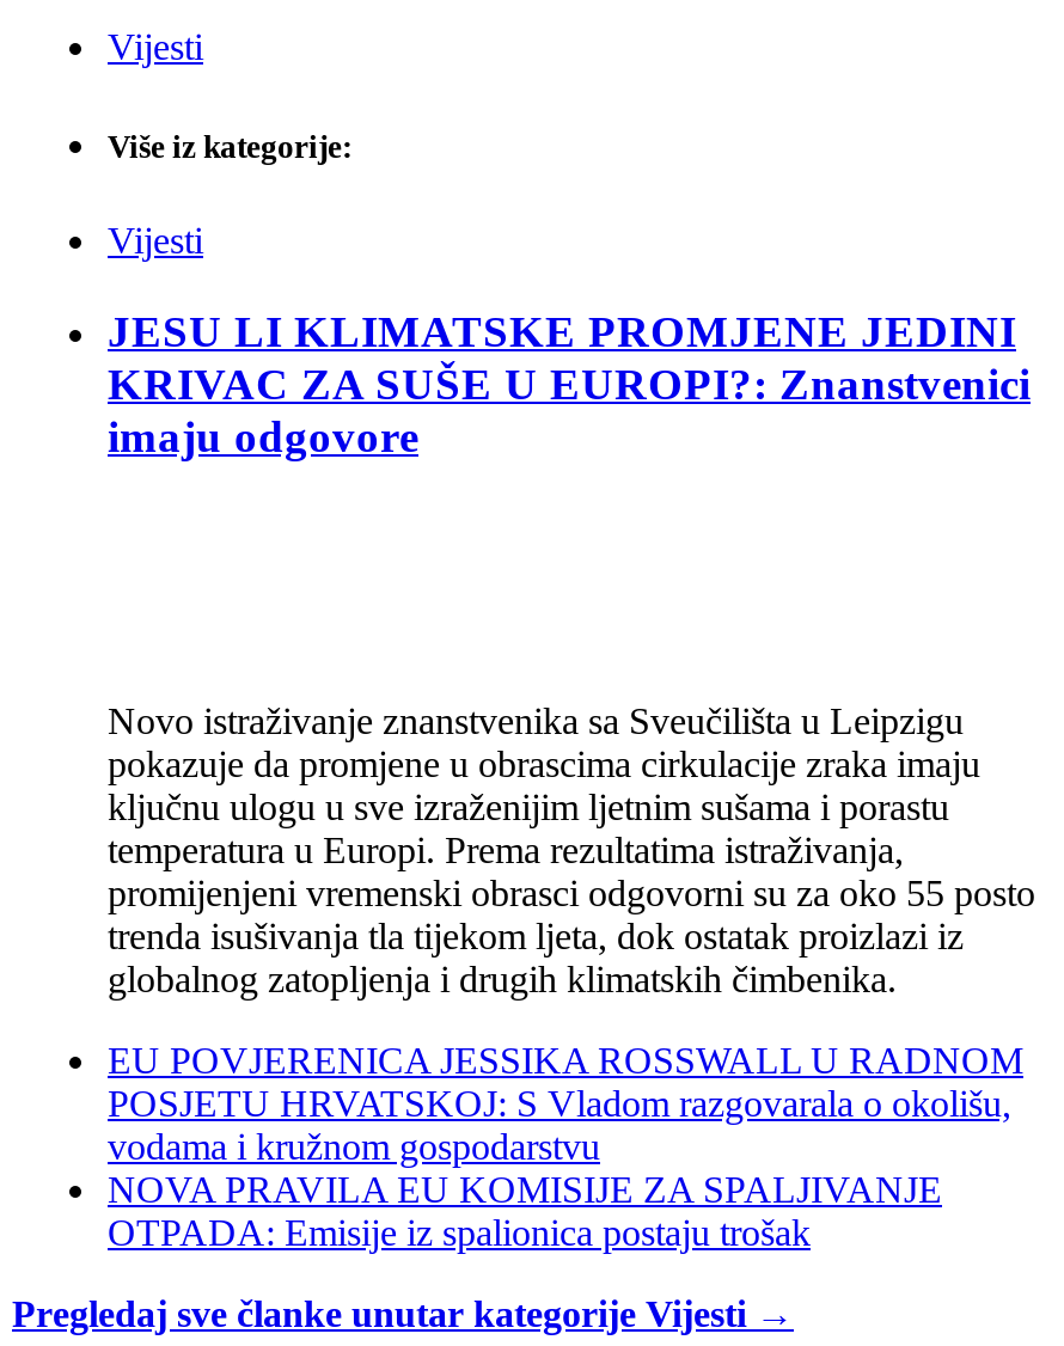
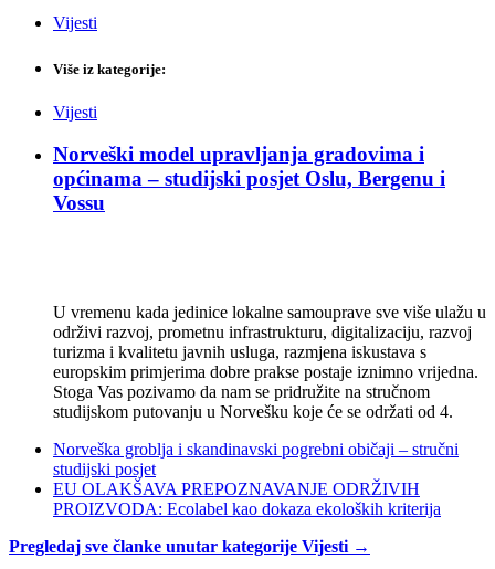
[108,307,1031,463] JESU LI KLIMATSKE PROMJENE JEDINI | KRIVAC ZA SUŠE U EUROPI?: Znanstvenici | imaju odgovore -> [53,143,445,215] Norveški model upravljanja gradovima i | općinama – studijski posjet Oslu, Bergenu i | Vossu
[108,701,1035,1000] Novo istraživanje znanstvenika sa Sveučilišta u Leipzigu | pokazuje da promjene u obrascima cirkulacije zraka imaju | ključnu ulogu u sve izraženijim ljetnim sušama i porastu | temperatura u Europi. Prema rezultatima istraživanja, | promijenjeni vremenski obrasci odgovorni su za oko 55 posto | trenda isušivanja tla tijekom ljeta, dok ostatak proizlazi iz | globalnog zatopljenja i drugih klimatskih čimbenika. -> [53,303,486,421] U vremenu kada jedinice lokalne samouprave sve više ulažu u | održivi razvoj, prometnu infrastrukturu, digitalizaciju, razvoj | turizma i kvalitetu javnih usluga, razmjena iskustava s | europskim primjerima dobre prakse postaje iznimno vrijedna. | Stoga Vas pozivamo da nam se pridružite na stručnom | studijskom putovanju u Norvešku koje će se održati od 4.
[108,1040,1023,1253] EU POVJERENICA JESSIKA ROSSWALL U RADNOM | POSJETU HRVATSKOJ: S Vladom razgovarala o okolišu, | vodama i kružnom gospodarstvu | NOVA PRAVILA EU KOMISIJE ZA SPALJIVANJE | OTPADA: Emisije iz spalionica postaju trošak -> [53,440,459,518] Norveška groblja i skandinavski pogrebni običaji – stručni | studijski posjet | EU OLAKŠAVA PREPOZNAVANJE ODRŽIVIH | PROIZVODA: Ecolabel kao dokaza ekoloških kriterija

